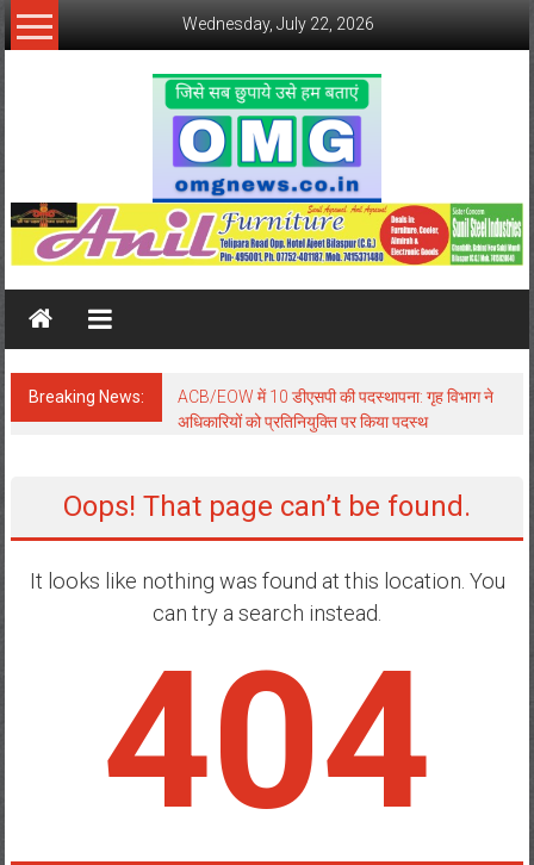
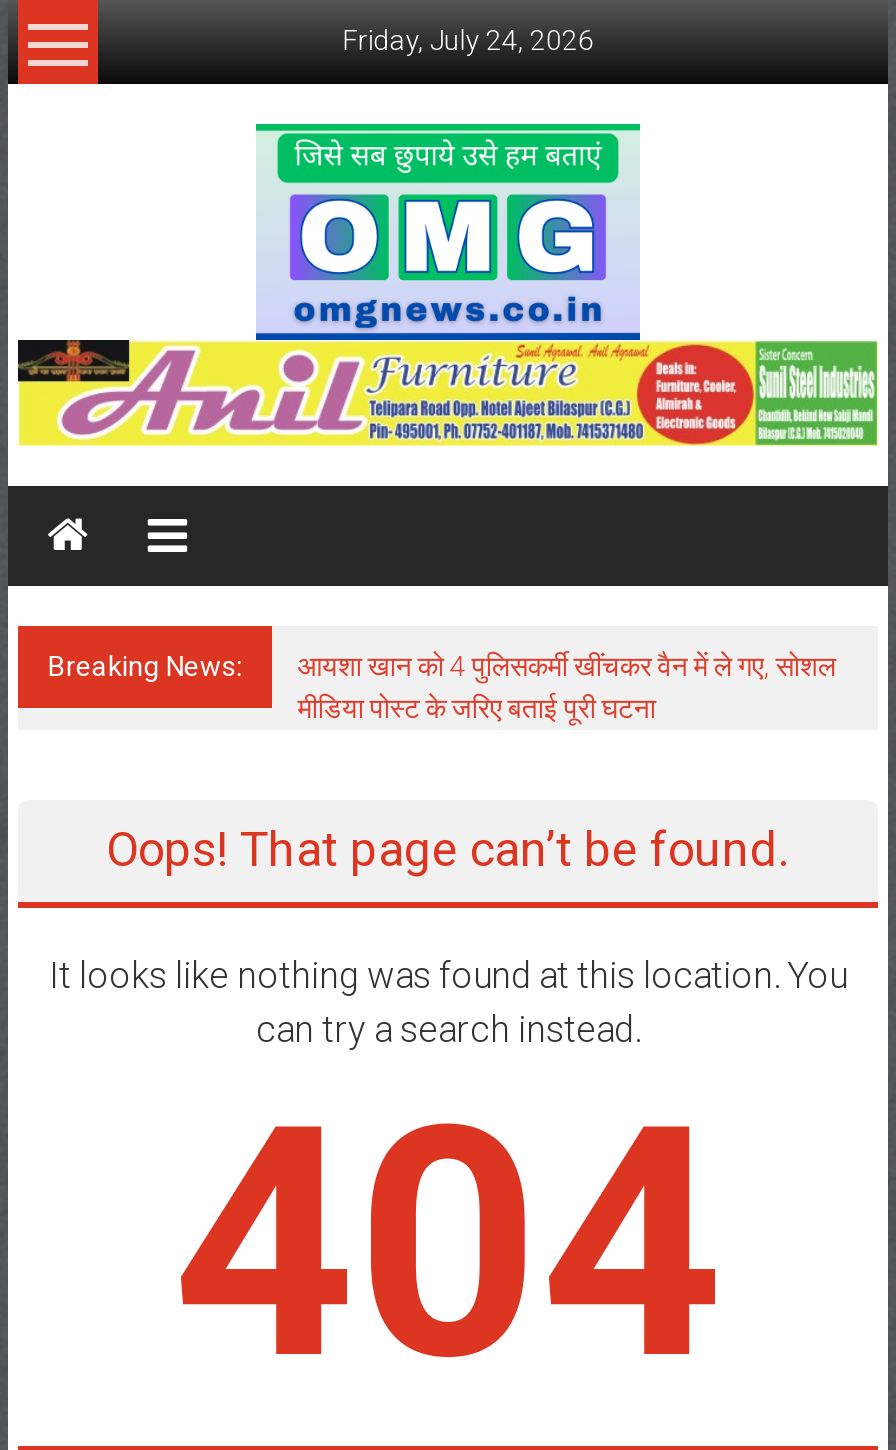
[183,14,375,33] Wednesday, July 22, 2026 -> [342,24,594,56] Friday, July 24, 2026
[177,387,493,432] ACB/EOW में 10 डीएसपी की पदस्थापना: गृह विभाग ने | अधिकारियों को प्रतिनियुक्ति पर किया पदस्थ -> [298,650,836,724] आयशा खान को 4 पुलिसकर्मी खींचकर वैन में ले गए, सोशल | मीडिया पोस्ट के जरिए बताई पूरी घटना

